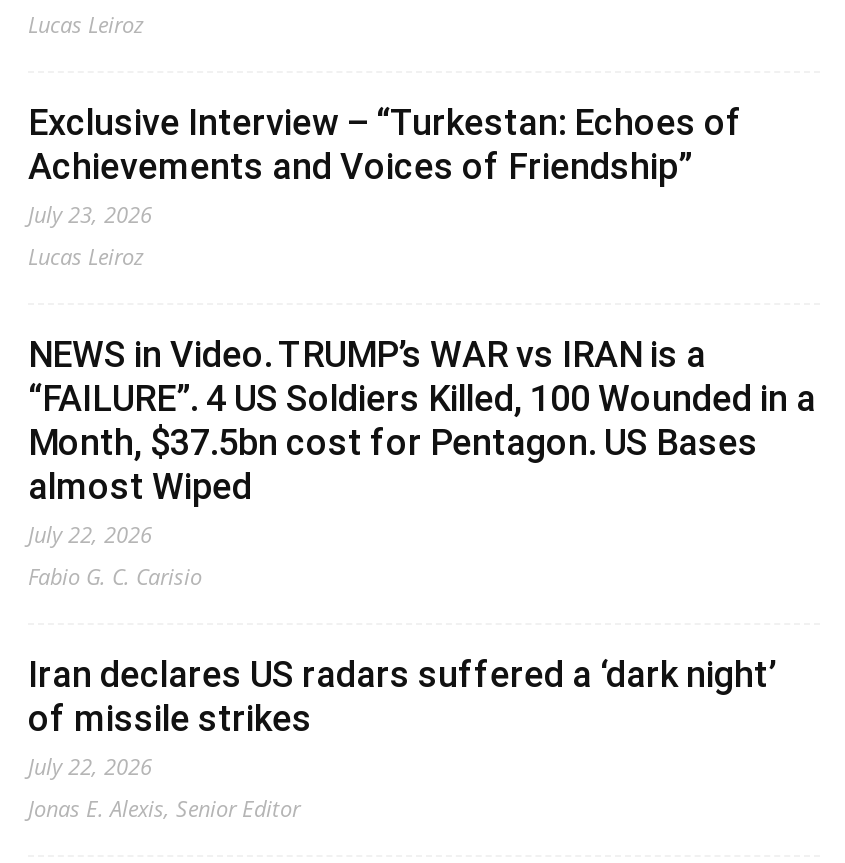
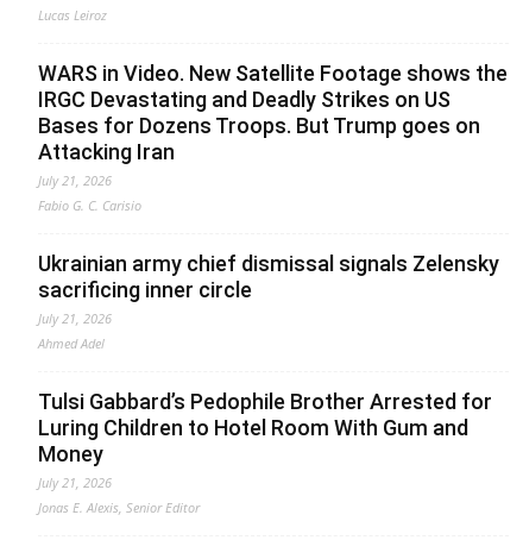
[28,102,816,550] Exclusive Interview – “Turkestan: Echoes of | Achievements and Voices of Friendship” | July 23, 2026 | Lucas Leiroz | NEWS in Video. TRUMP’s WAR vs IRAN is a | “FAILURE”. 4 US Soldiers Killed, 100 Wounded in a | Month, $37.5bn cost for Pentagon. US Bases | almost Wiped | July 22, 2026 -> [38,61,508,189] WARS in Video. New Satellite Footage shows the | IRGC Devastating and Deadly Strikes on US | Bases for Dozens Troops. But Trump goes on | Attacking Iran | July 21, 2026
moved [28,562,202,592] -> [38,196,141,214]: Fabio G. C. Carisio
[28,654,776,782] Iran declares US radars suffered a ‘dark night’ | of missile strikes | July 22, 2026 -> [38,251,499,491] Ukrainian army chief dismissal signals Zelensky | sacrificing inner circle | July 21, 2026 | Ahmed Adel | Tulsi Gabbard’s Pedophile Brother Arrested for | Luring Children to Hotel Room With Gum and | Money | July 21, 2026

